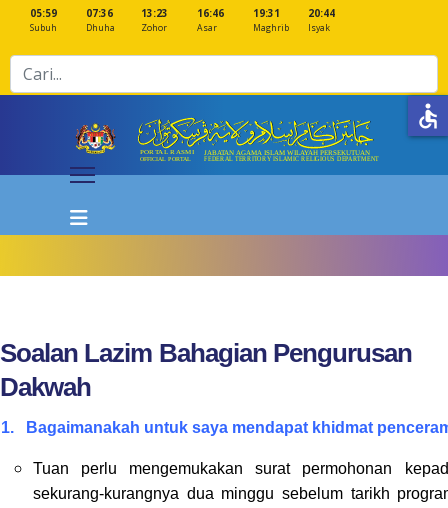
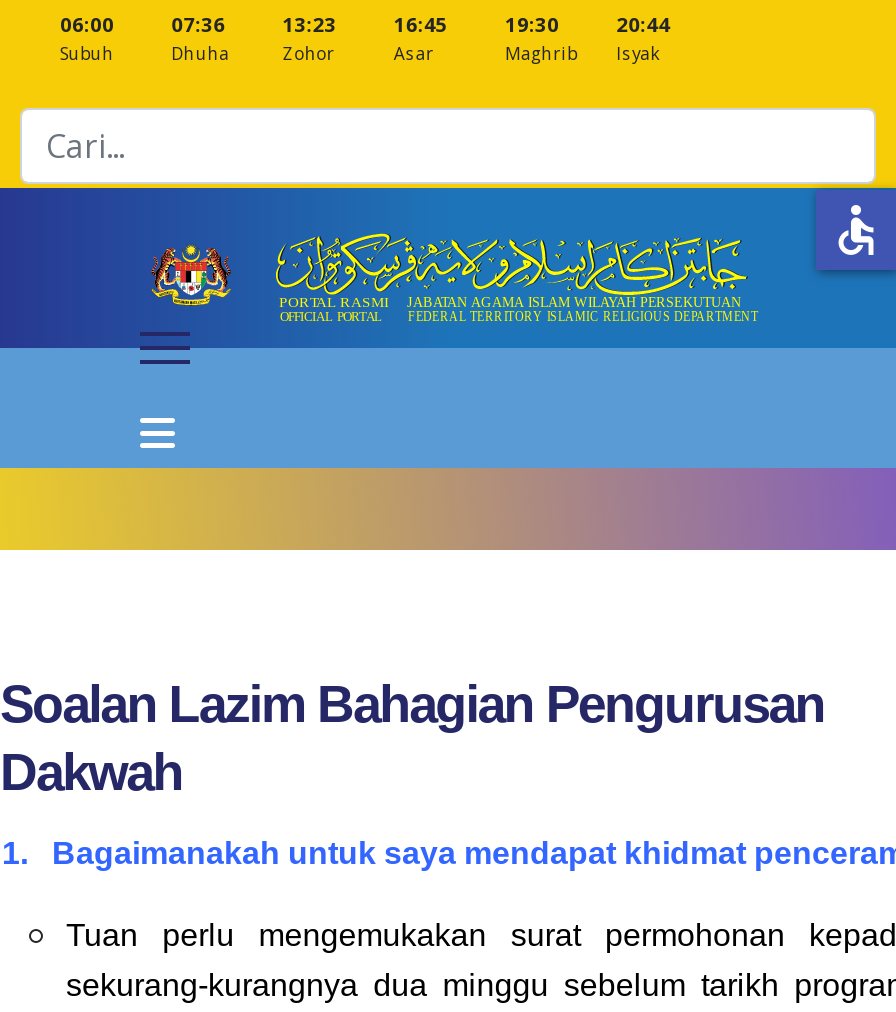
[30,6,57,20] 05:59 -> [60,10,114,38] 06:00
[197,6,224,20] 16:46 -> [394,10,448,38] 16:45
[252,6,279,20] 19:31 -> [505,10,559,38] 19:30

